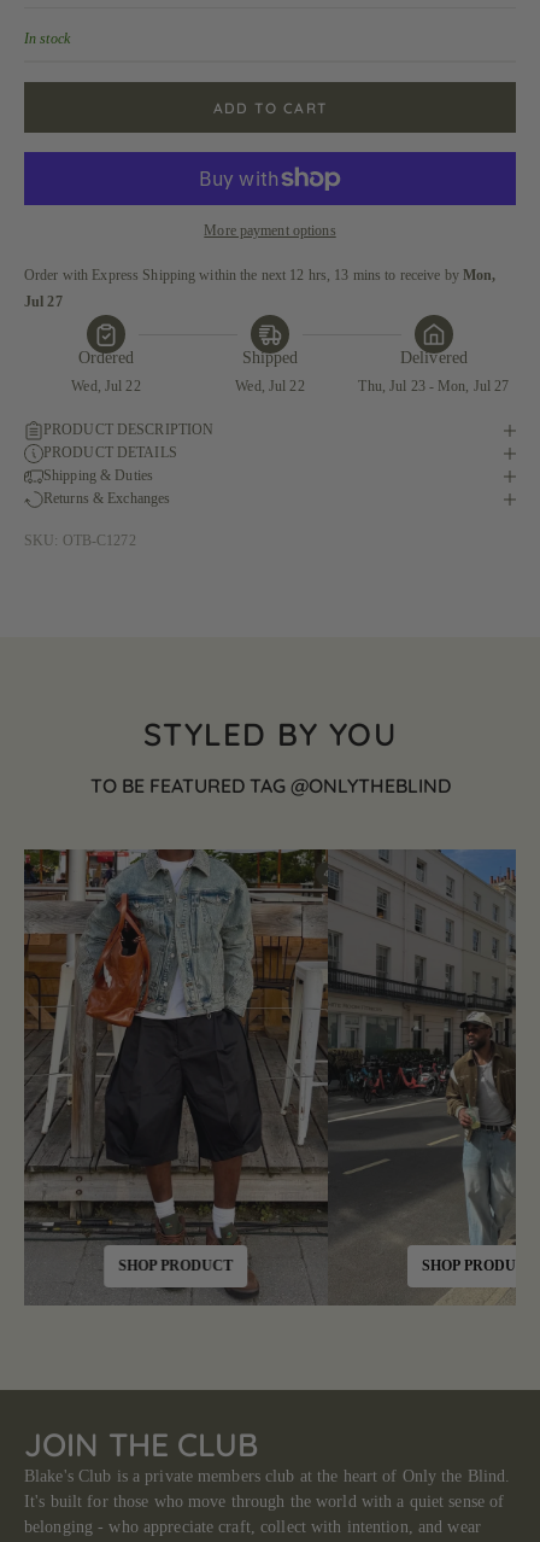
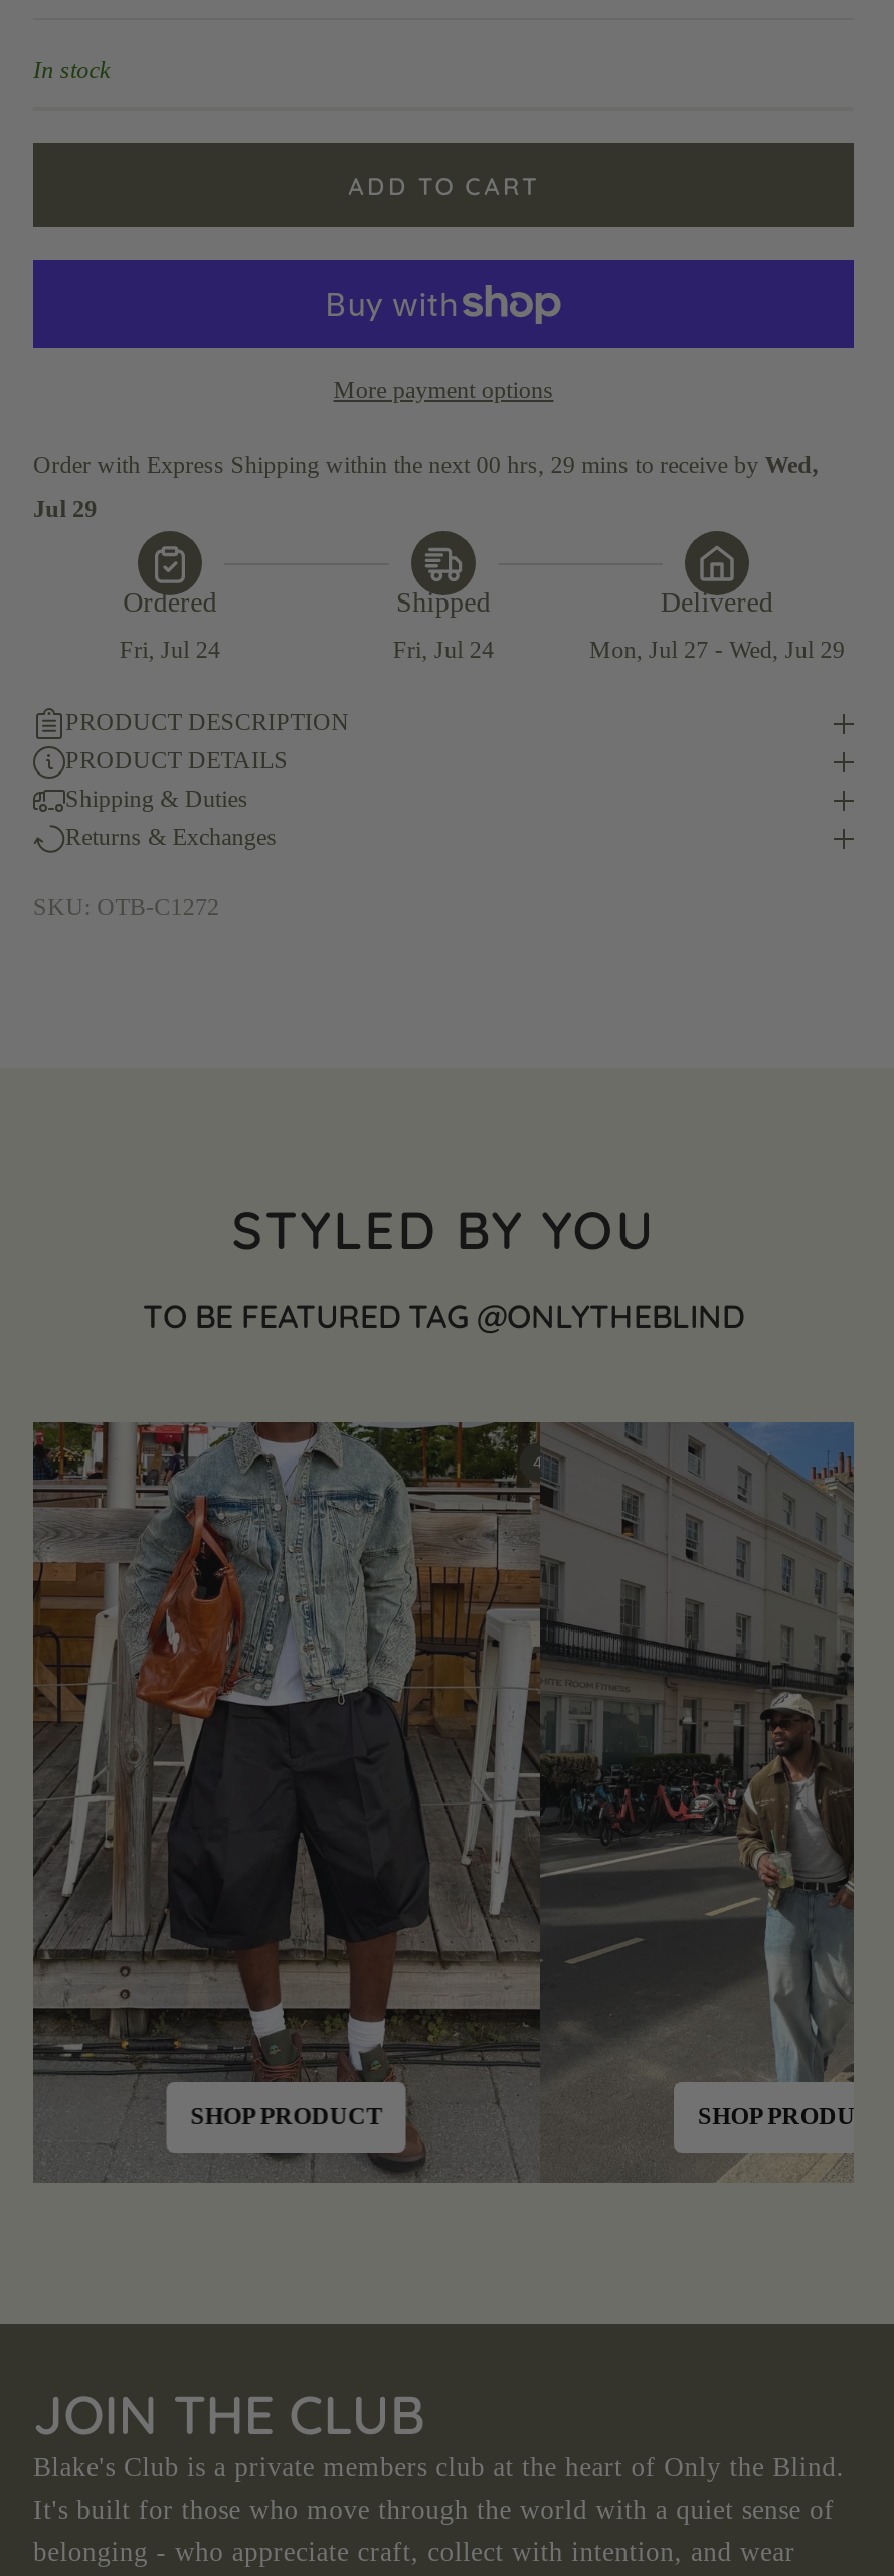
[24,267,496,284] Order with Express Shipping within the next 12 hrs, 13 mins to receive by Mon, -> [33,451,818,479] Order with Express Shipping within the next 00 hrs, 29 mins to receive by Wed,
[24,293,62,310] Jul 27 -> [33,495,97,523] Jul 29
[71,378,141,395] Wed, Jul 22 -> [119,636,221,664] Fri, Jul 24
[235,378,304,395] Wed, Jul 22 -> [393,636,494,664] Fri, Jul 24
[359,378,509,395] Thu, Jul 23 - Mon, Jul 27 -> [589,636,845,664] Mon, Jul 27 - Wed, Jul 29

